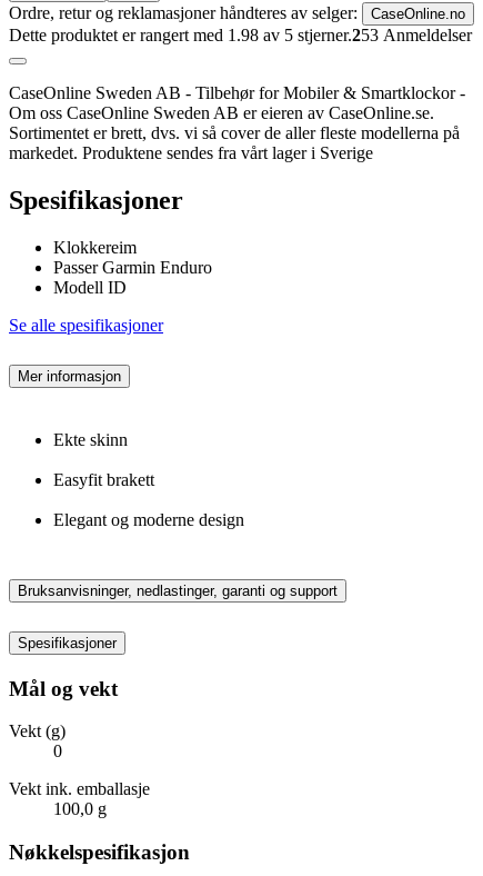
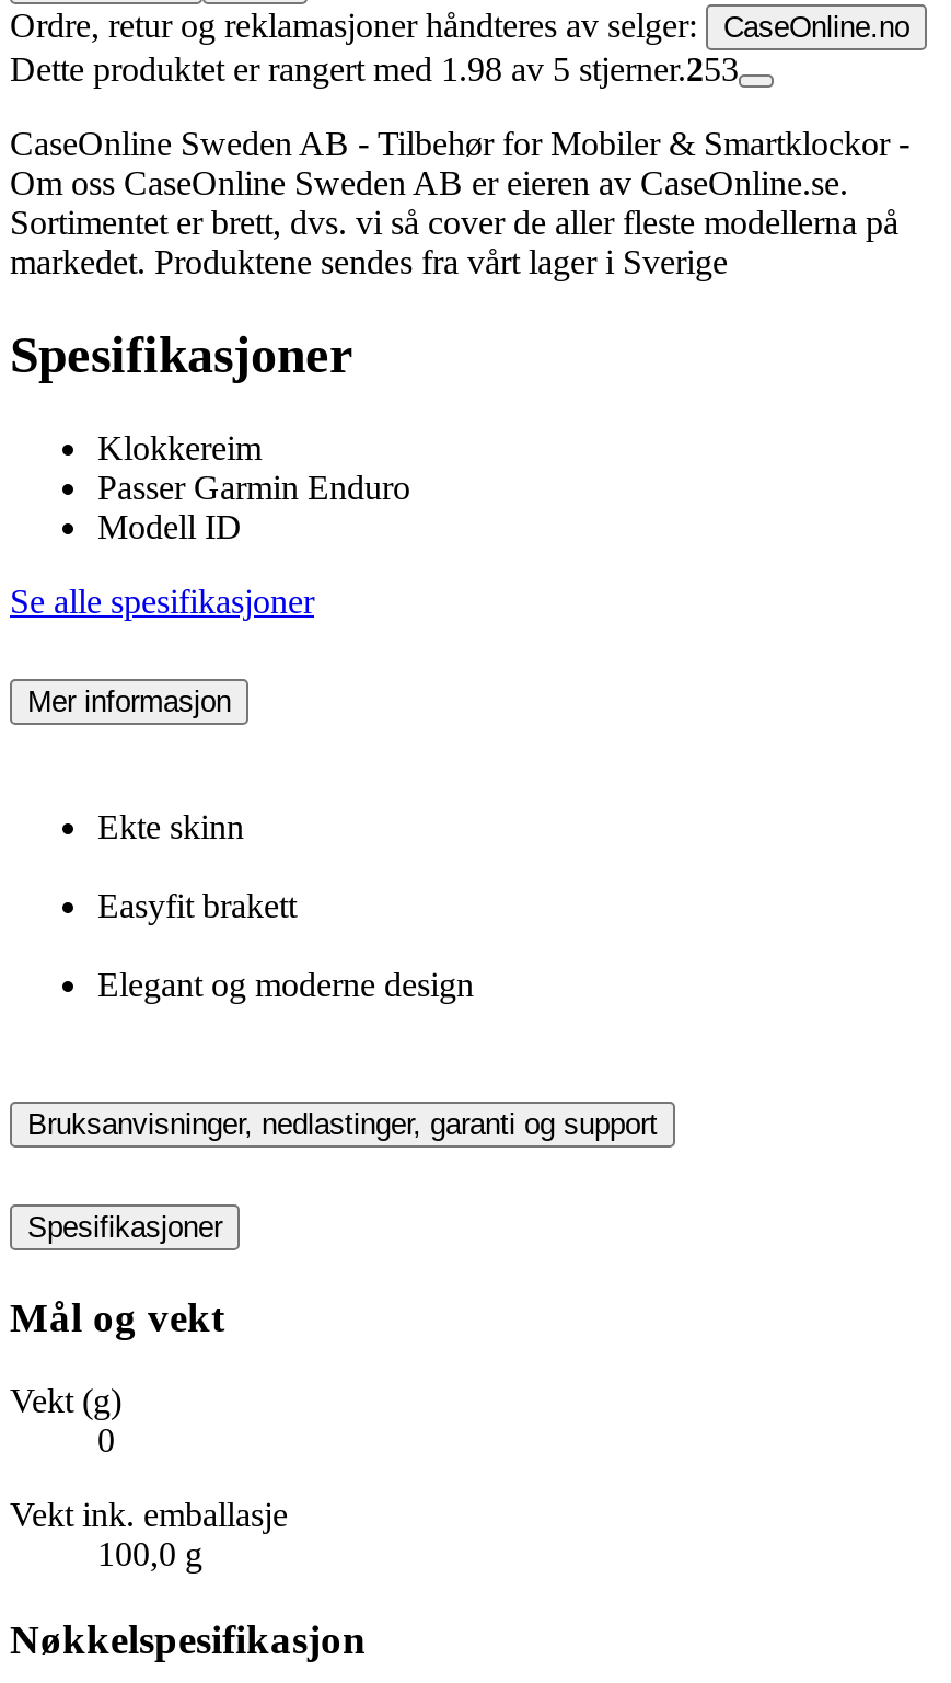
[9,26,472,45] Dette produktet er rangert med 1.98 av 5 stjerner.253 Anmeldelser -> [10,51,739,88] Dette produktet er rangert med 1.98 av 5 stjerner.253

